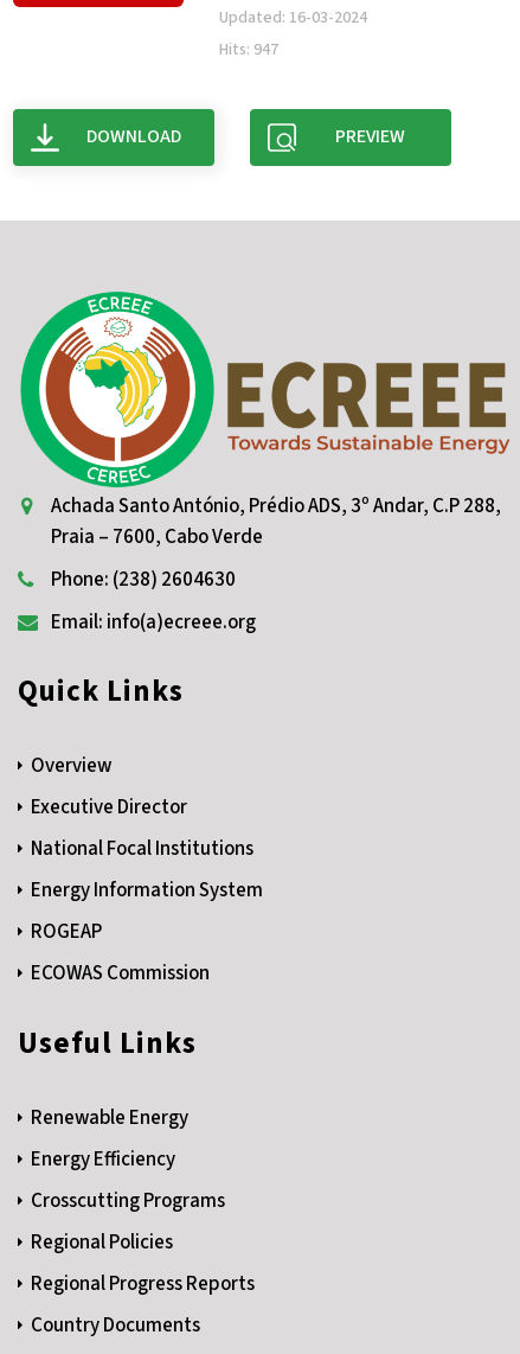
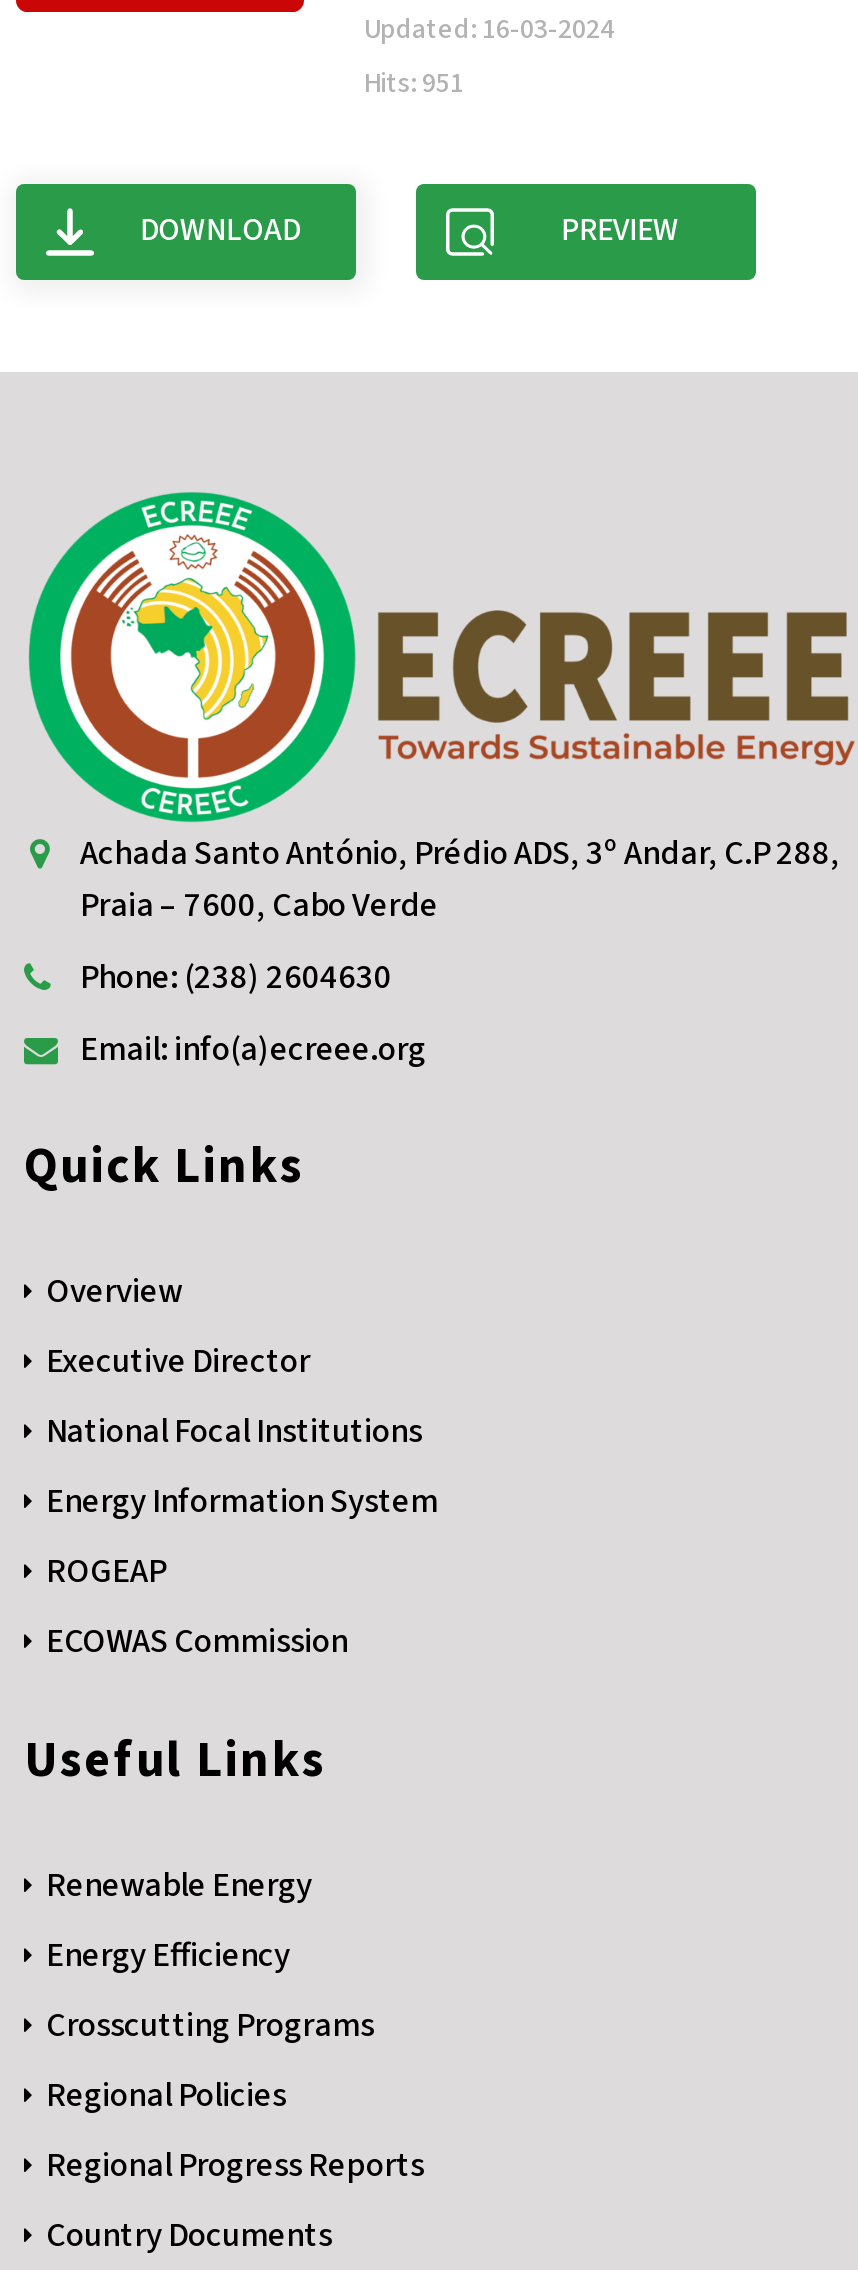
[219,38,278,61] Hits: 947 -> [364,63,464,103] Hits: 951

